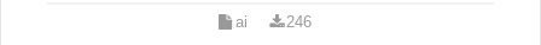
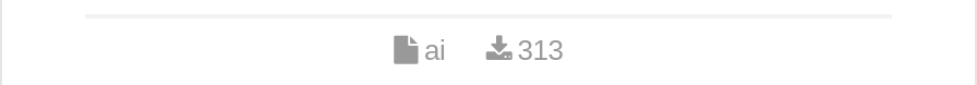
[286,13,312,31] 246 -> [517,35,563,68] 313

